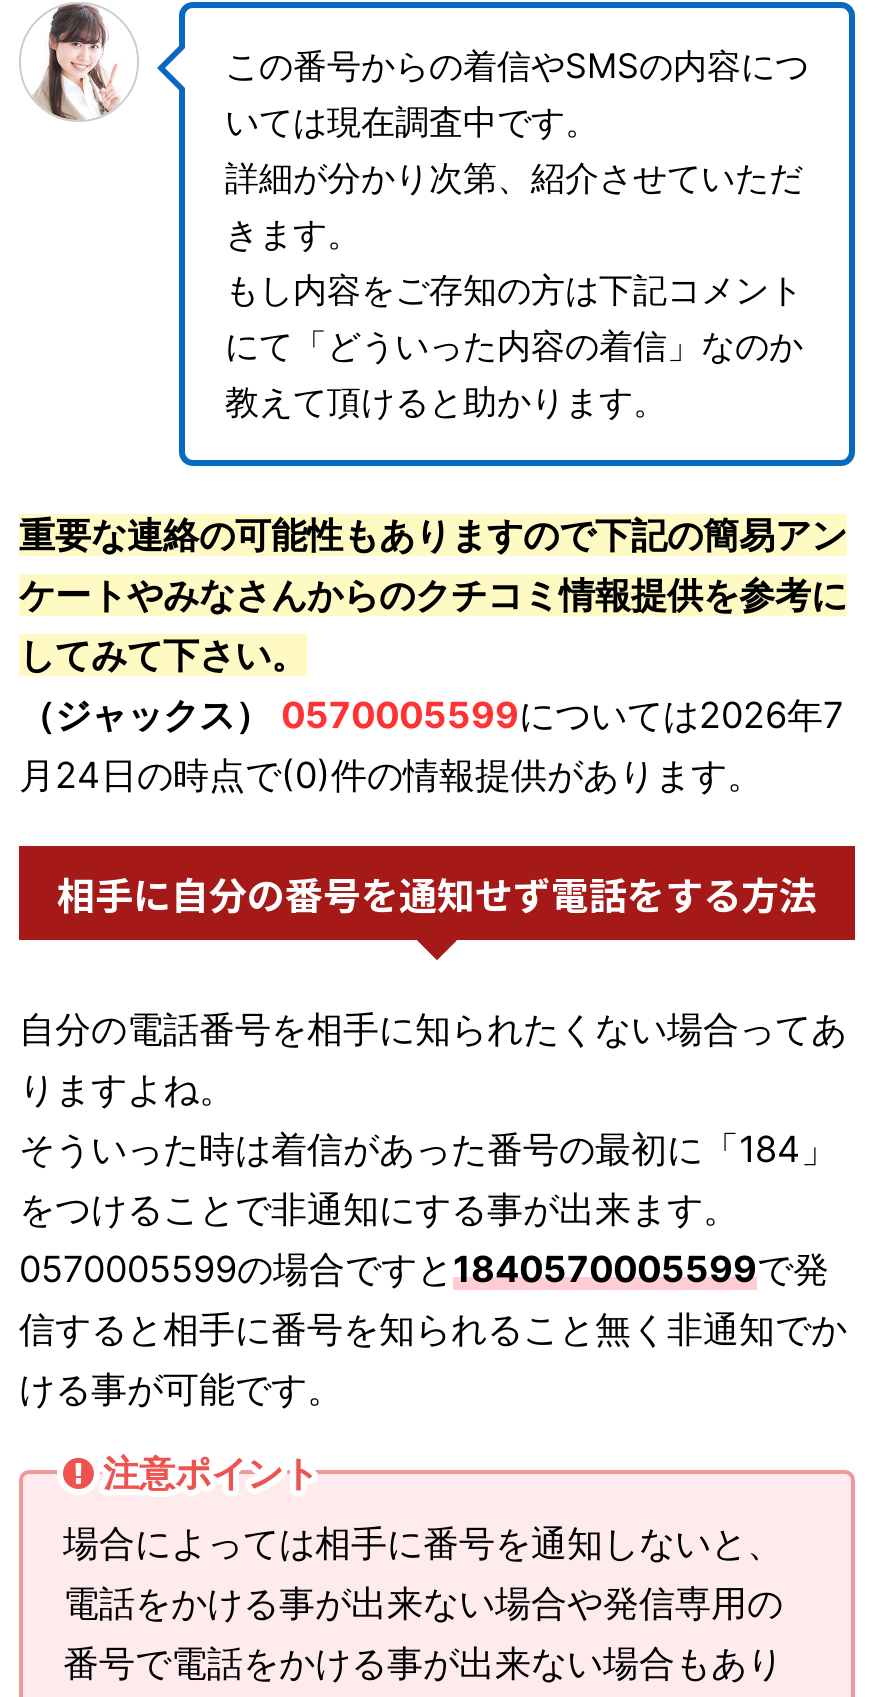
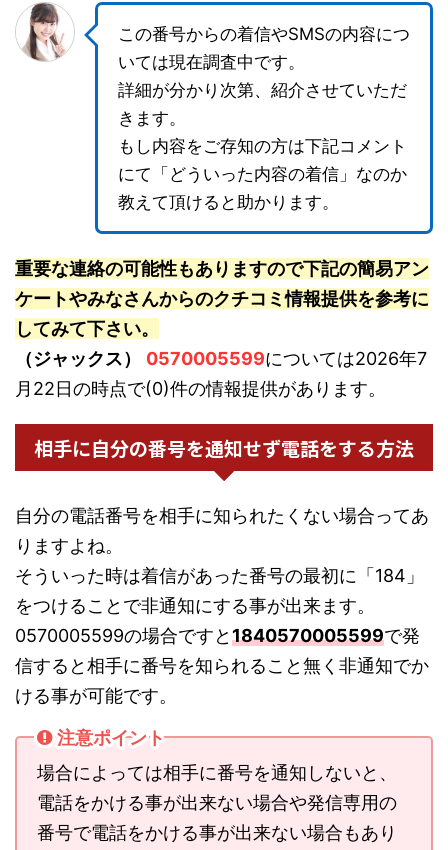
[19,754,763,796] 月24日の時点で(0)件の情報提供があります。 -> [15,378,386,399] 月22日の時点で(0)件の情報提供があります。

